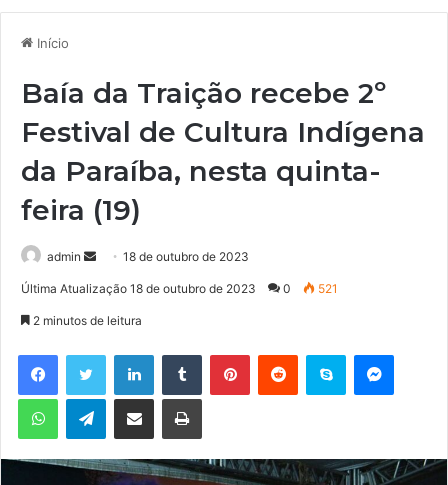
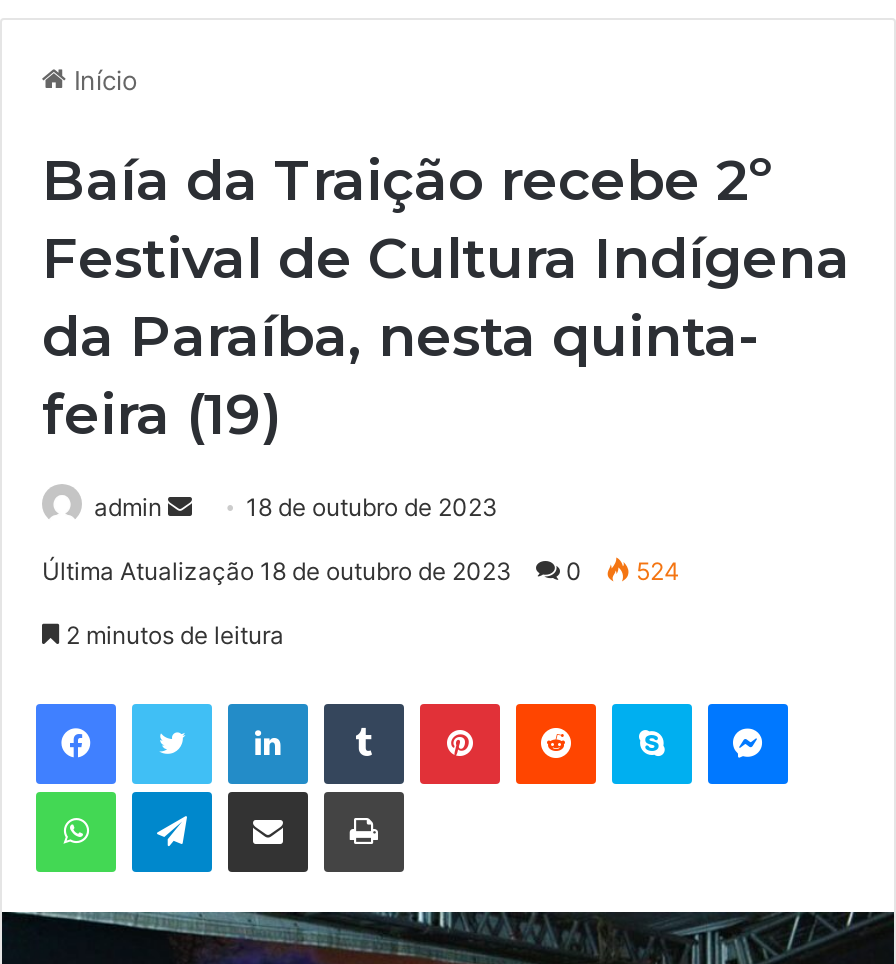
[21,281,338,296] Última Atualização 18 de outubro de 2023 0 521 -> [42,556,680,586] Última Atualização 18 de outubro de 2023 0 524

